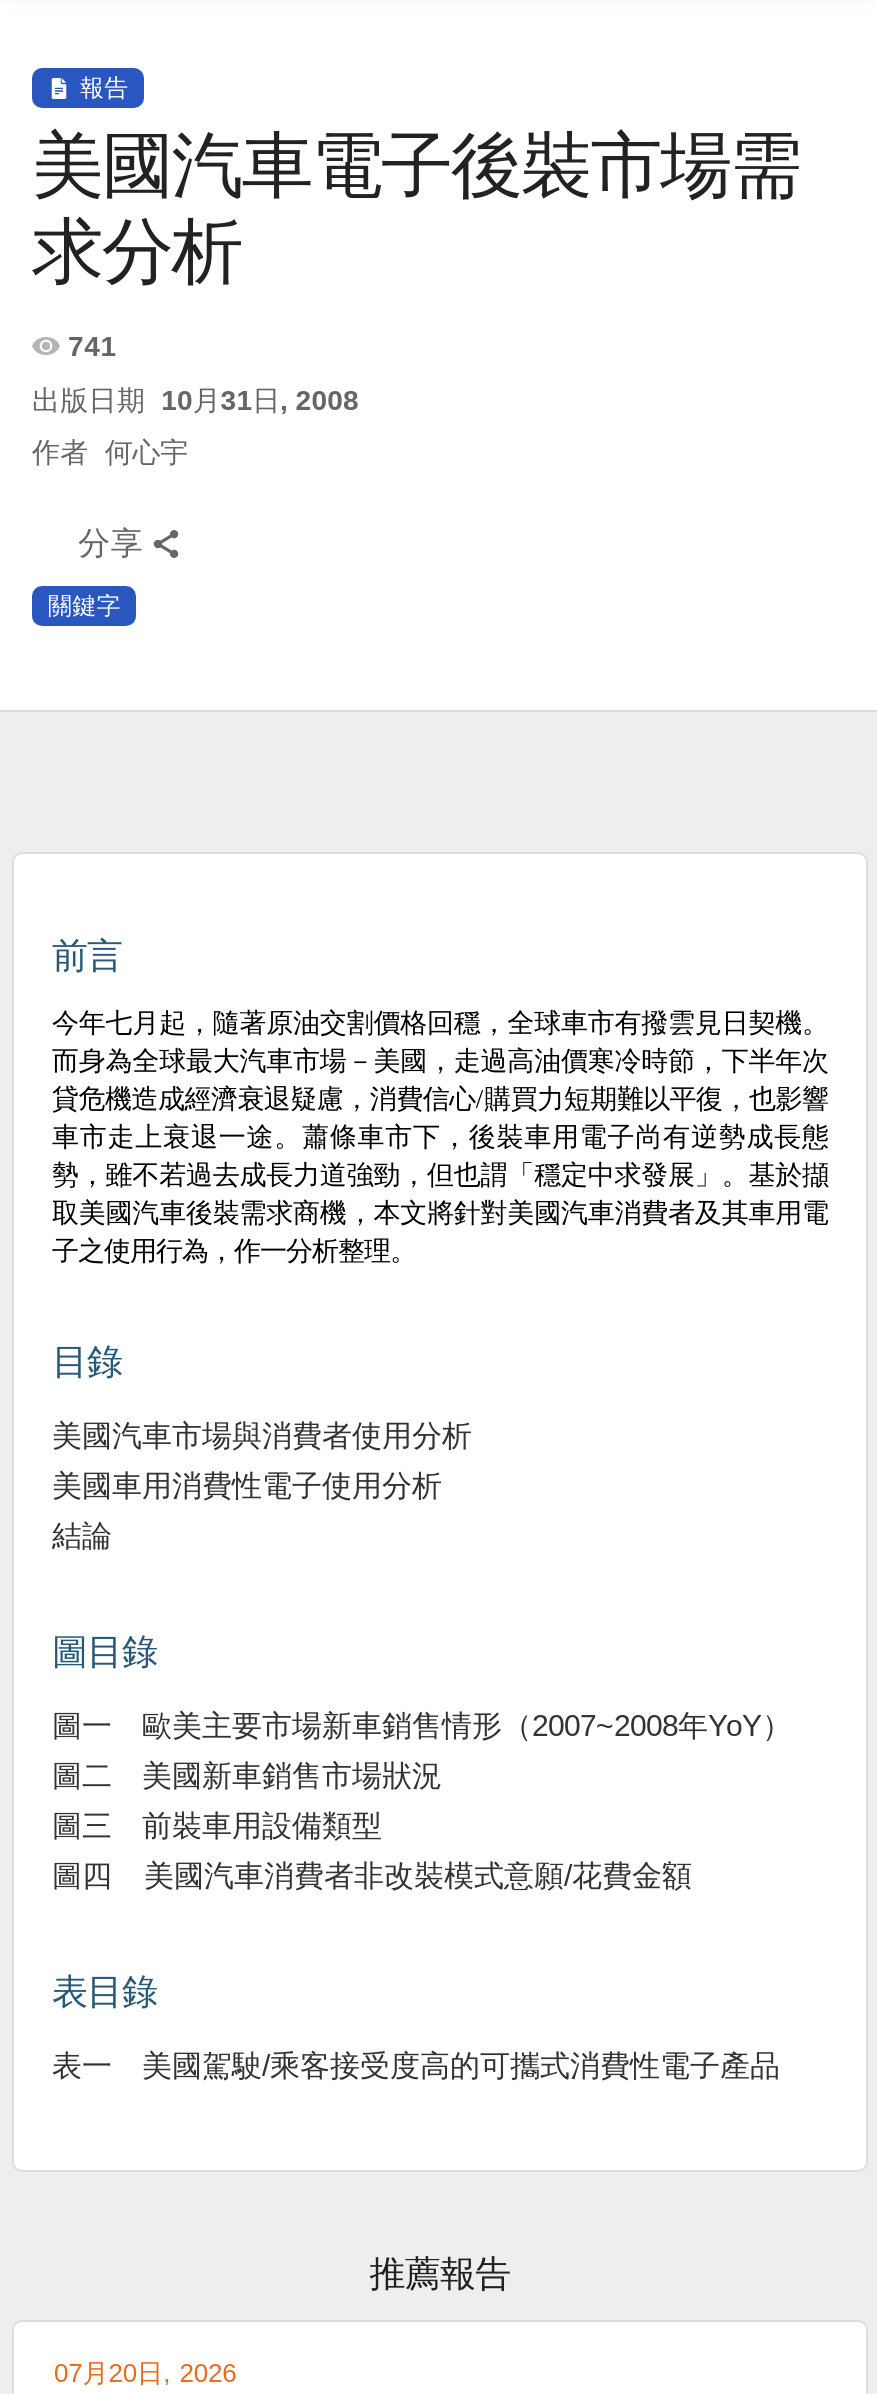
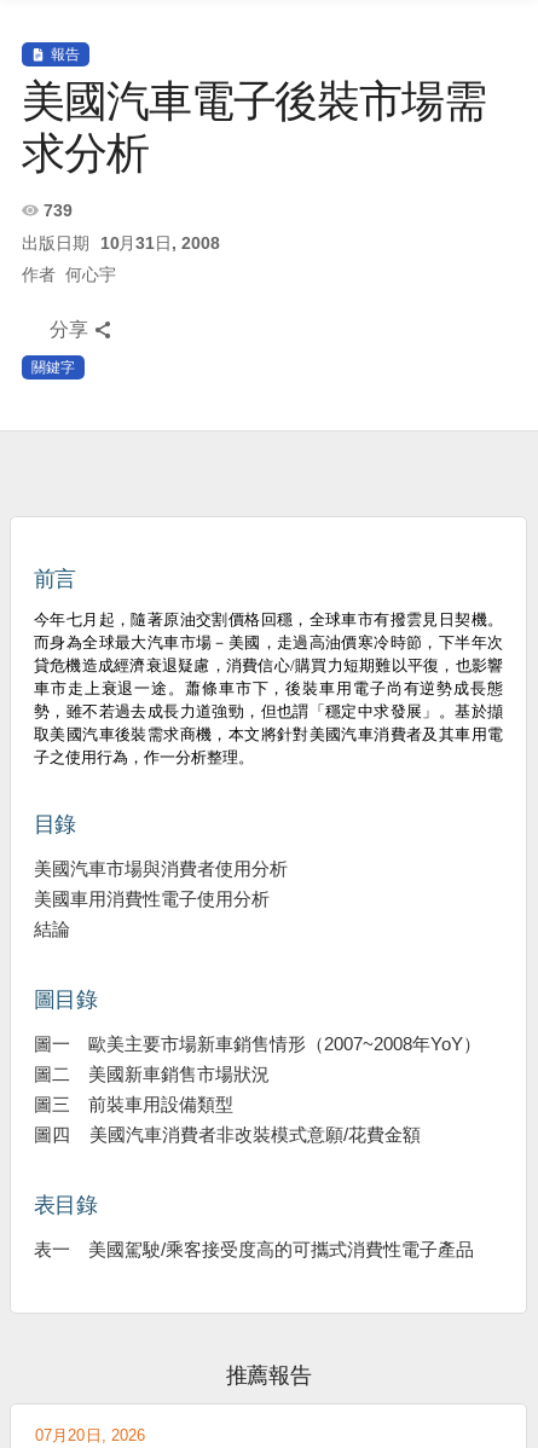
[68,329,117,361] 741 -> [44,200,73,219] 739

